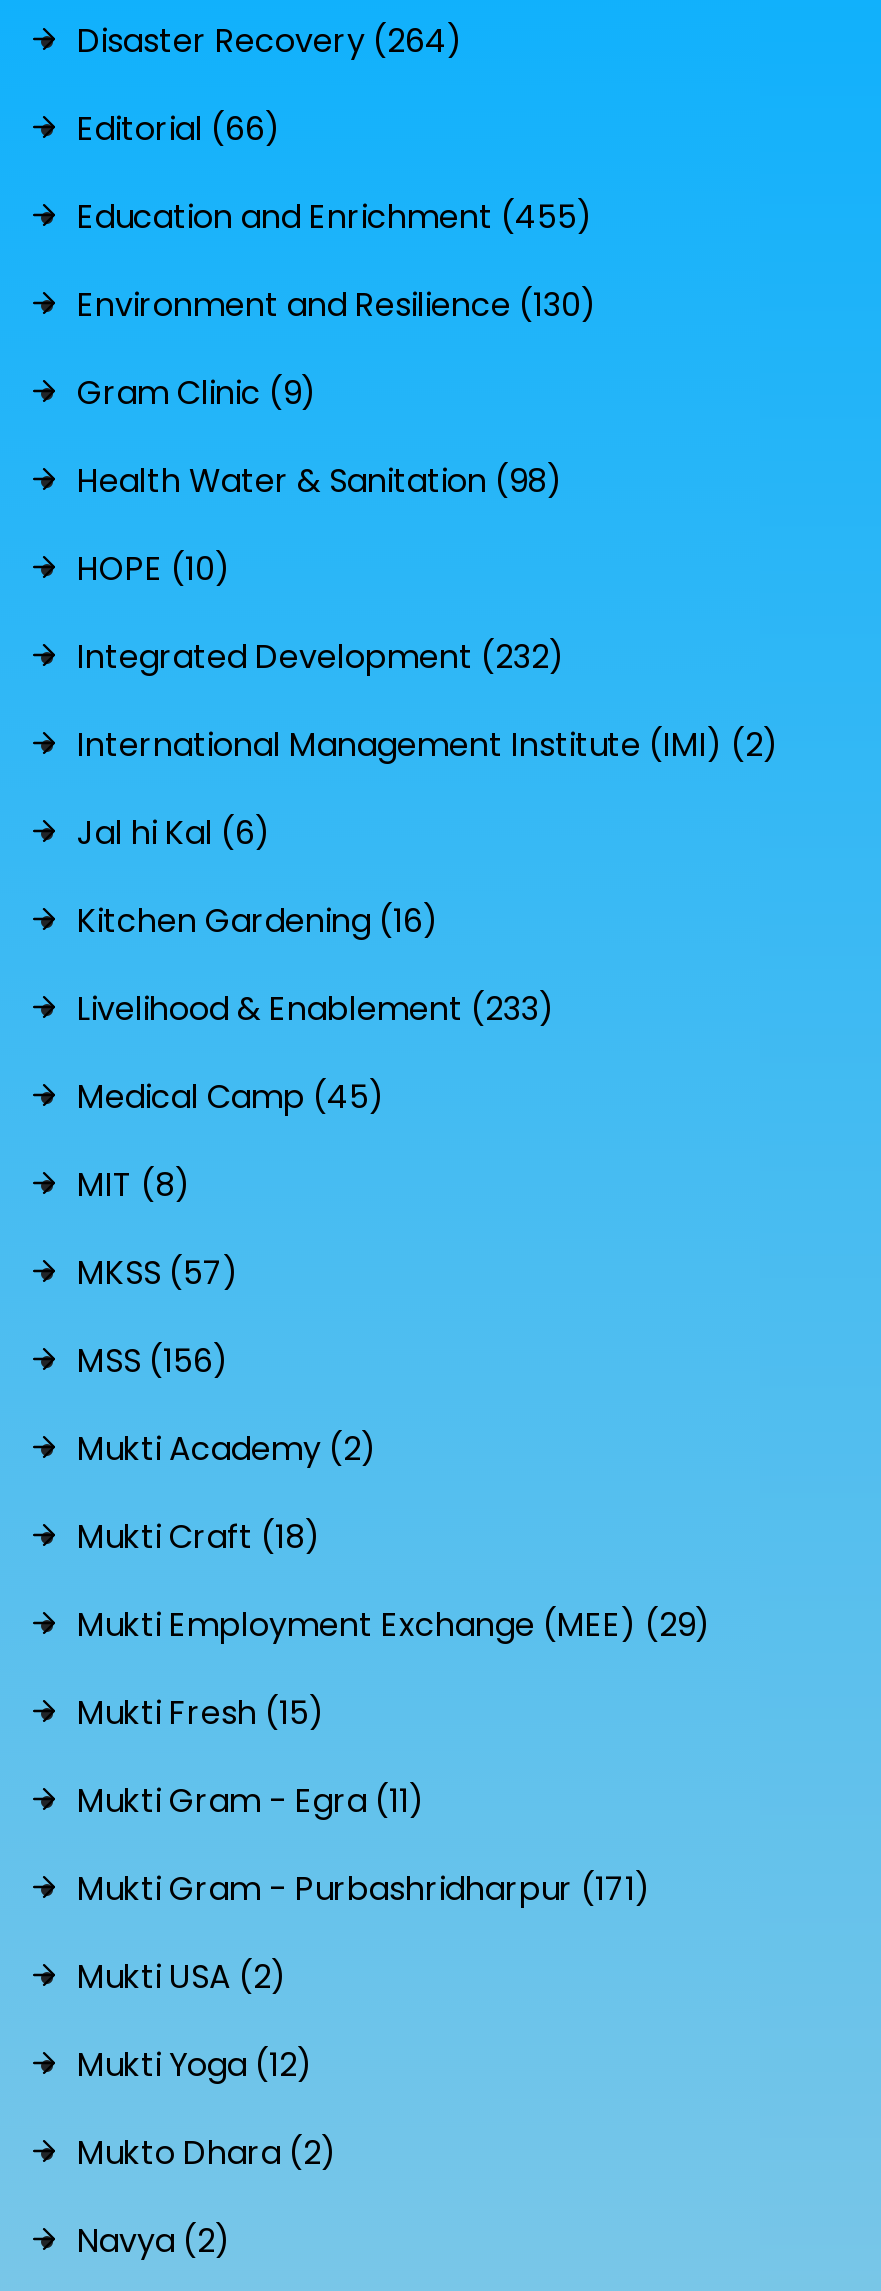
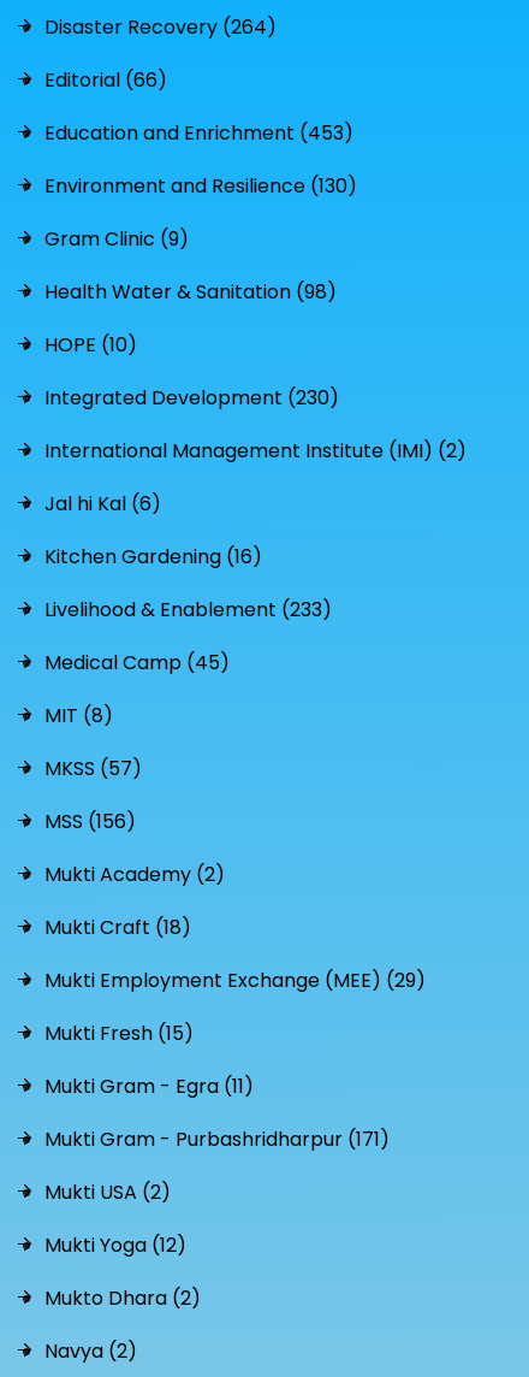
[77,194,593,240] Education and Enrichment (455) -> [44,119,353,147] Education and Enrichment (453)
[77,634,565,680] Integrated Development (232) -> [44,384,339,412] Integrated Development (230)

